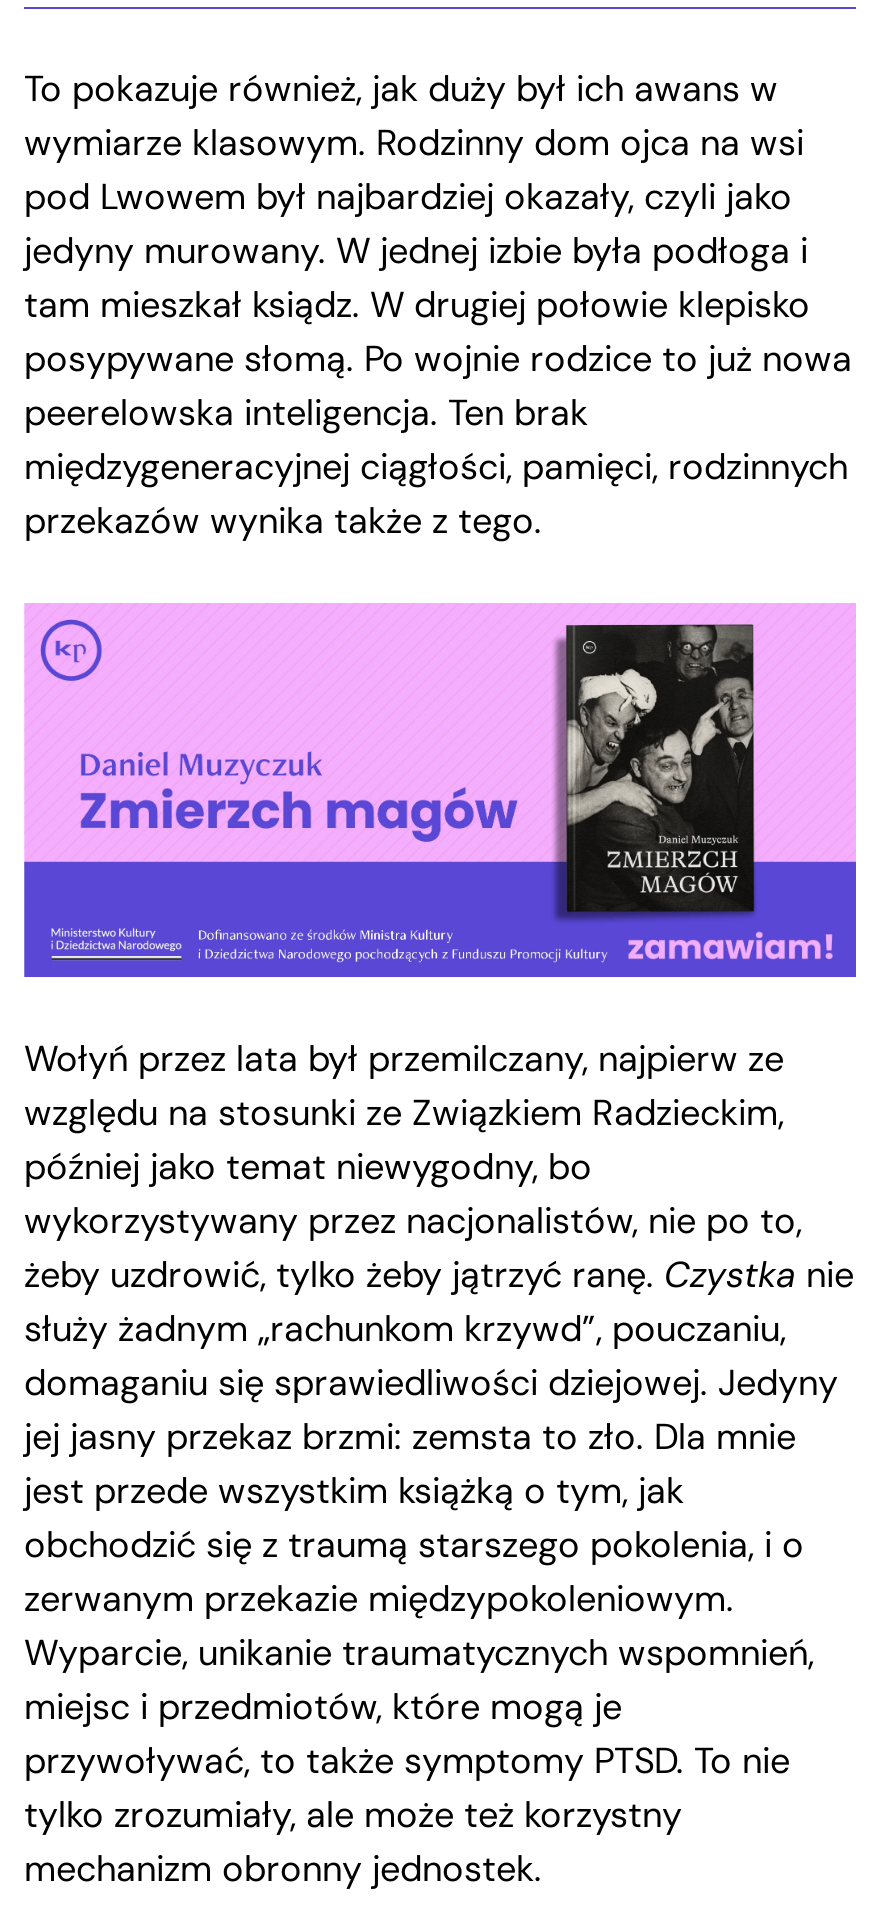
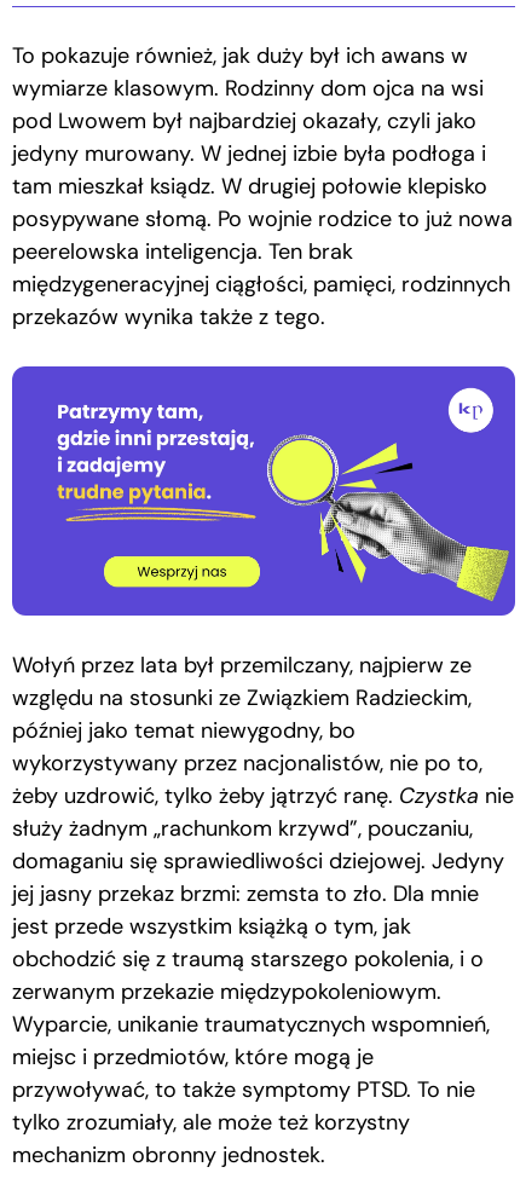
[24,602,856,980] [image] -> [11,365,516,616] [image]

